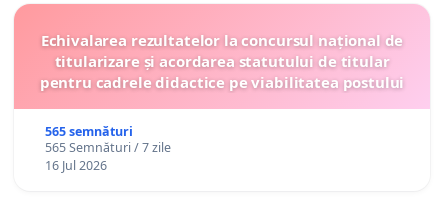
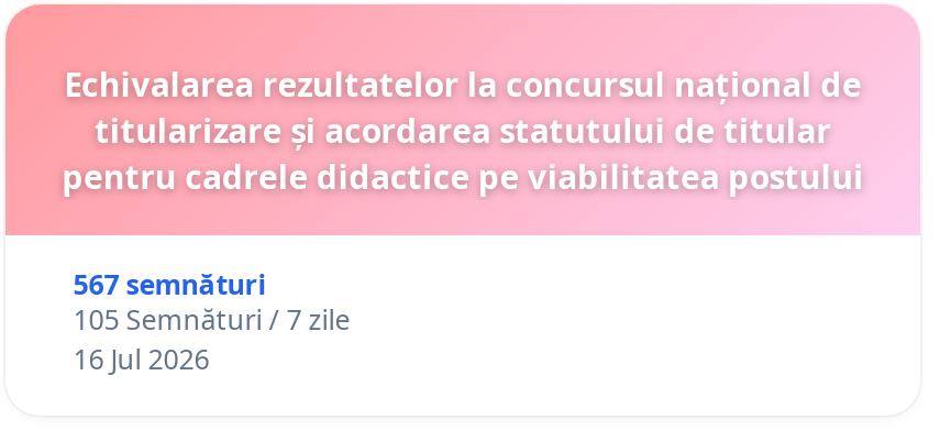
[45,123,133,140] 565 semnături -> [73,267,267,304] 567 semnături
[45,139,171,156] 565 Semnături / 7 zile -> [73,302,350,339] 105 Semnături / 7 zile

